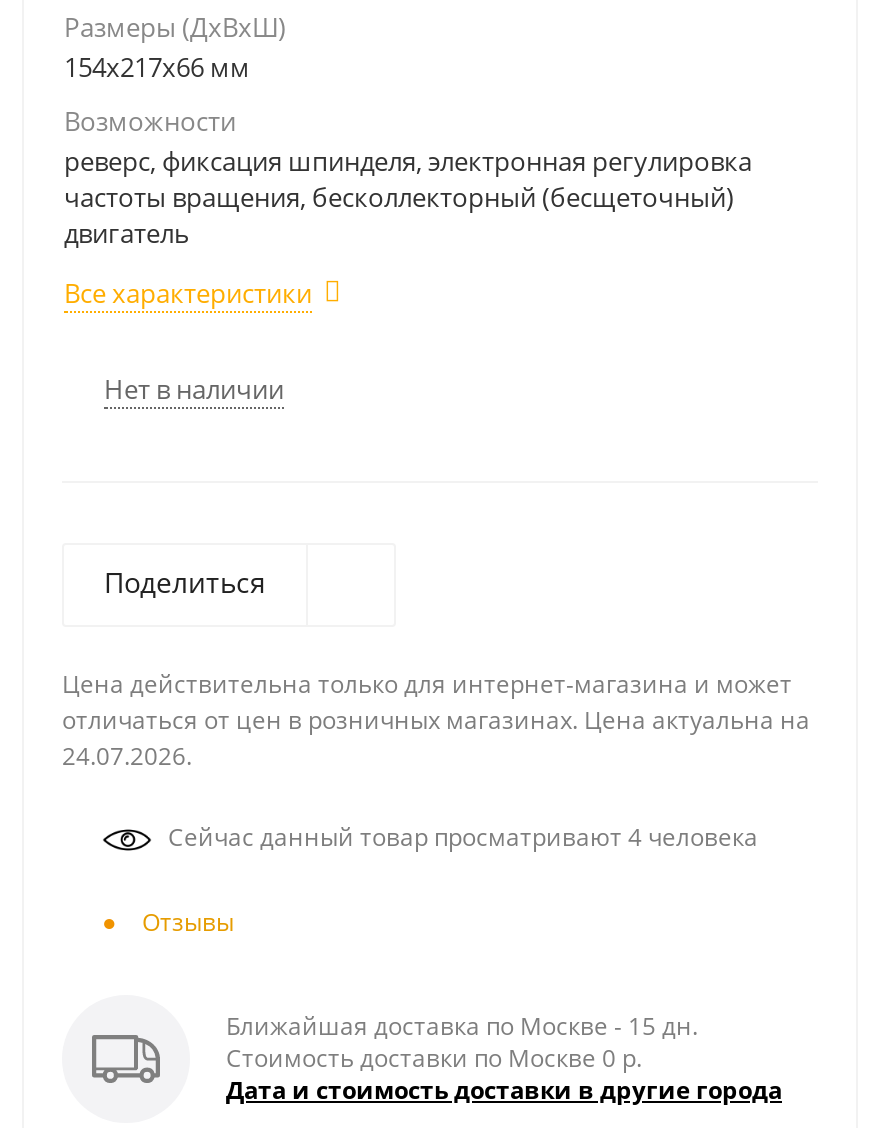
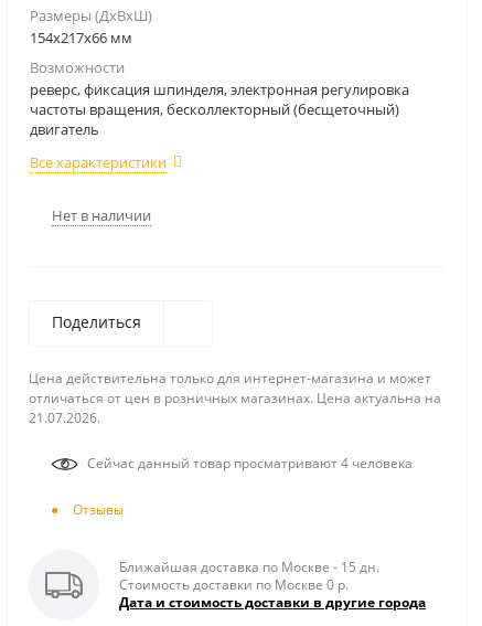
[62,739,192,773] 24.07.2026. -> [29,409,100,427] 21.07.2026.

